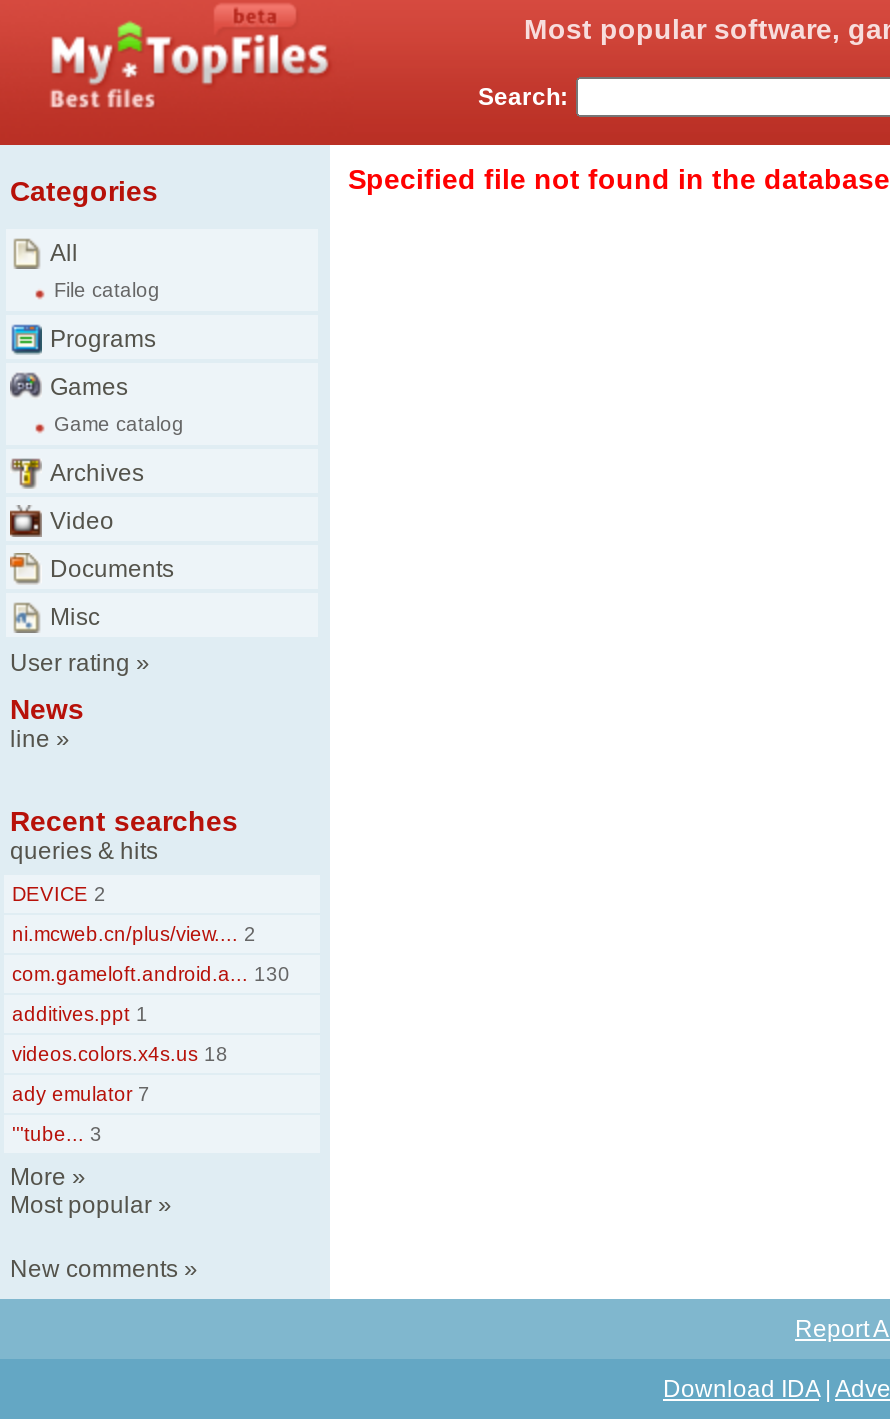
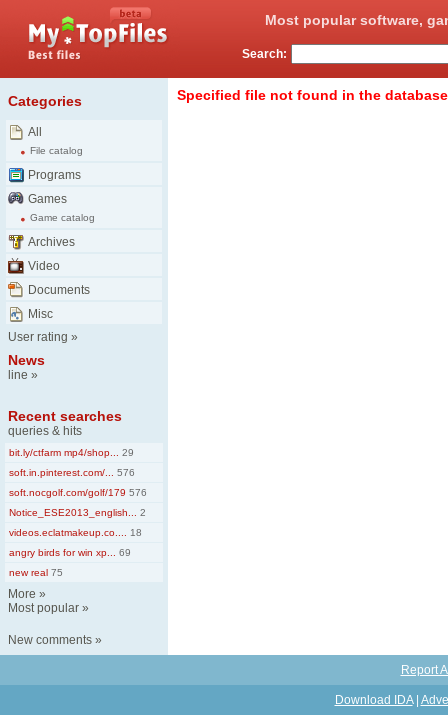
[12,883,106,905] DEVICE 2 -> [9,447,134,458] bit.ly/ctfarm mp4/shop... 29
[12,923,256,945] ni.mcweb.cn/plus/view.... 2 -> [9,467,135,478] soft.in.pinterest.com/... 576
[12,963,290,985] com.gameloft.android.a... 130 -> [9,487,147,498] soft.nocgolf.com/golf/179 576
[12,1003,148,1025] additives.ppt 1 -> [9,507,146,518] Notice_ESE2013_english... 2
[12,1043,228,1065] videos.colors.x4s.us 18 -> [9,527,142,538] videos.eclatmakeup.co.... 18
[12,1083,150,1105] ady emulator 7 -> [9,547,131,558] angry birds for win xp... 69
[12,1123,102,1145] '''tube... 3 -> [9,567,63,578] new real 75

